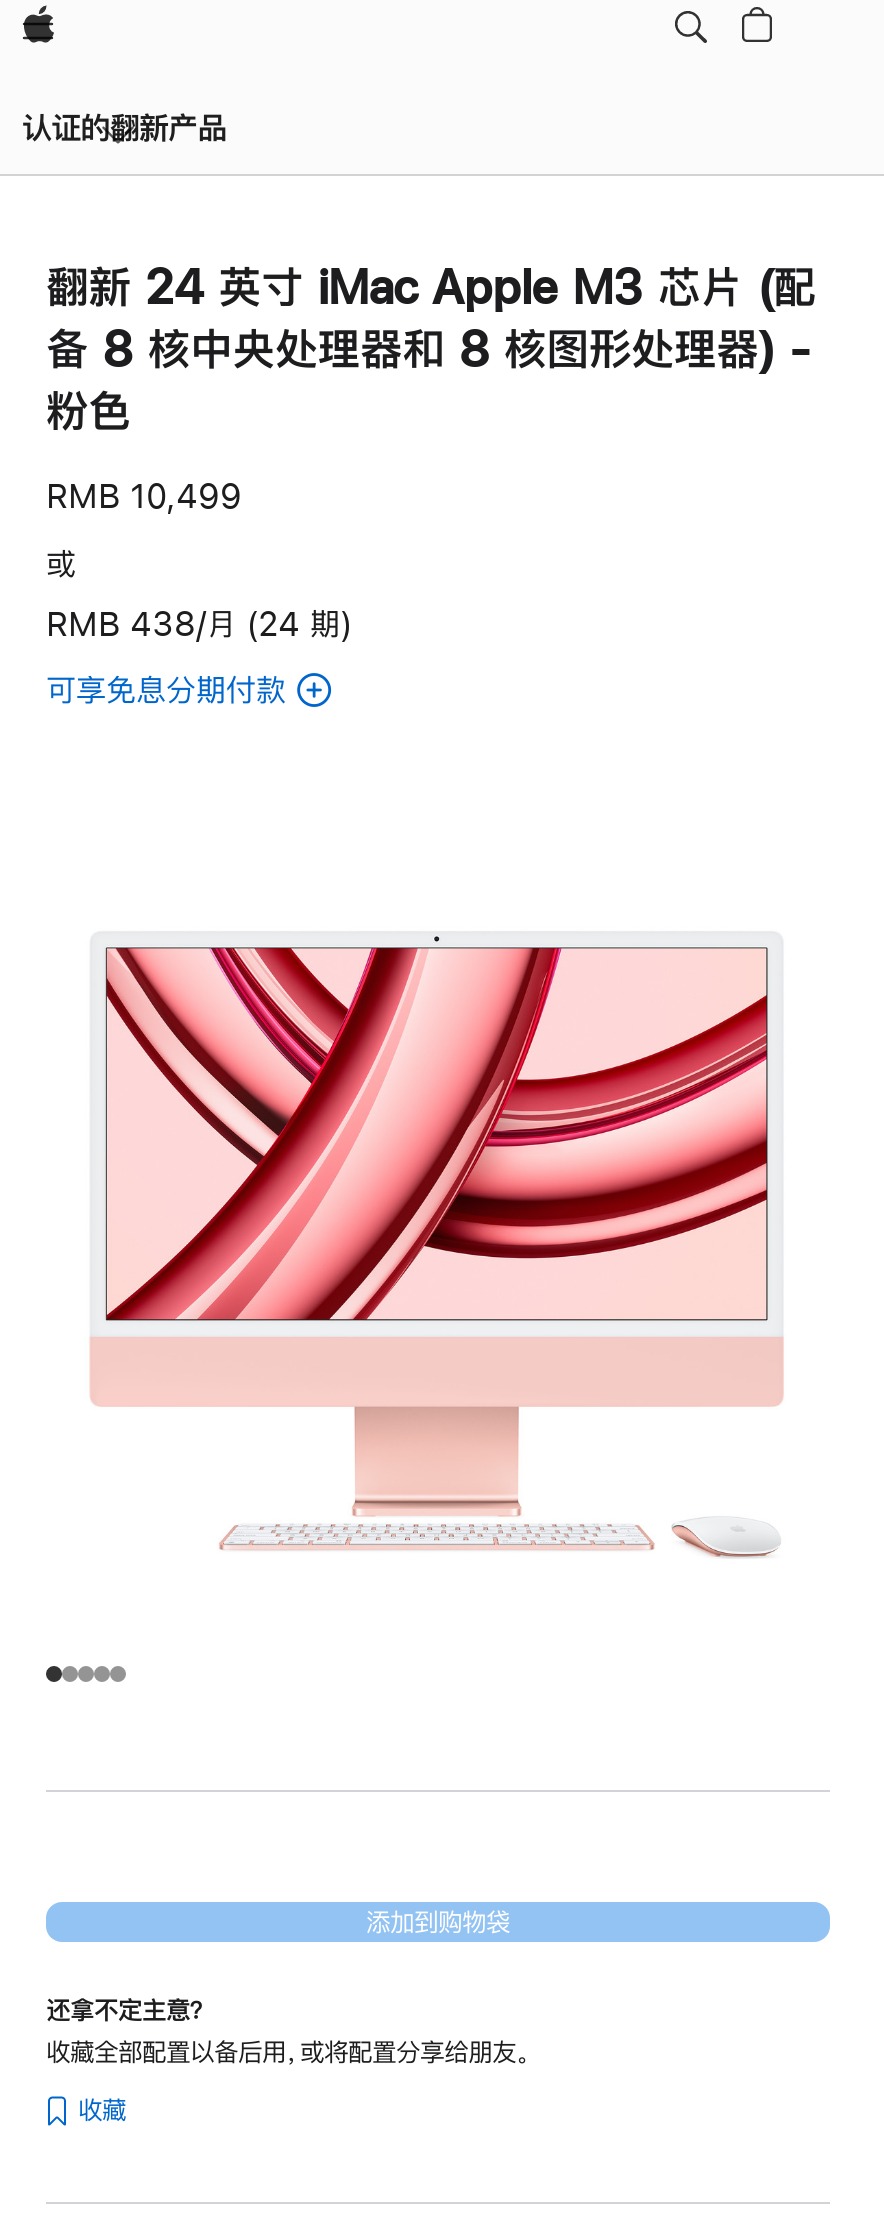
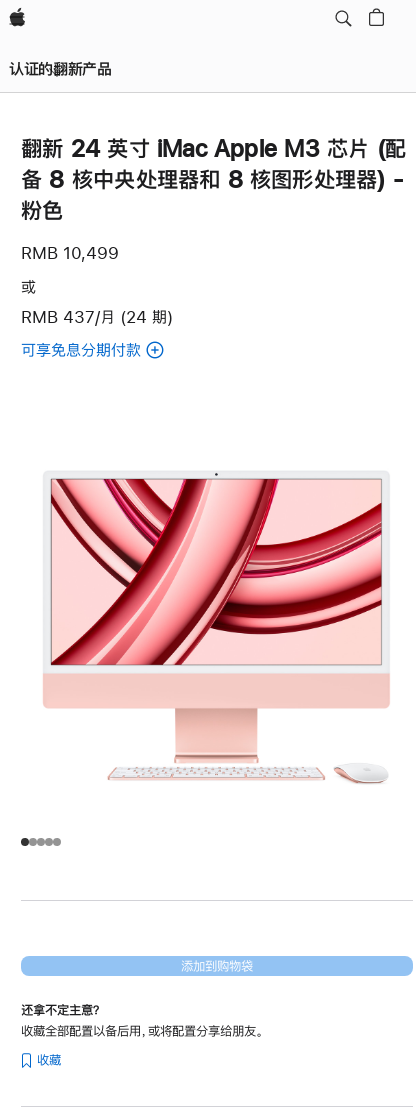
[46,606,352,640] RMB 438/月 (24 期) -> [21,308,173,325] RMB 437/月 (24 期)

